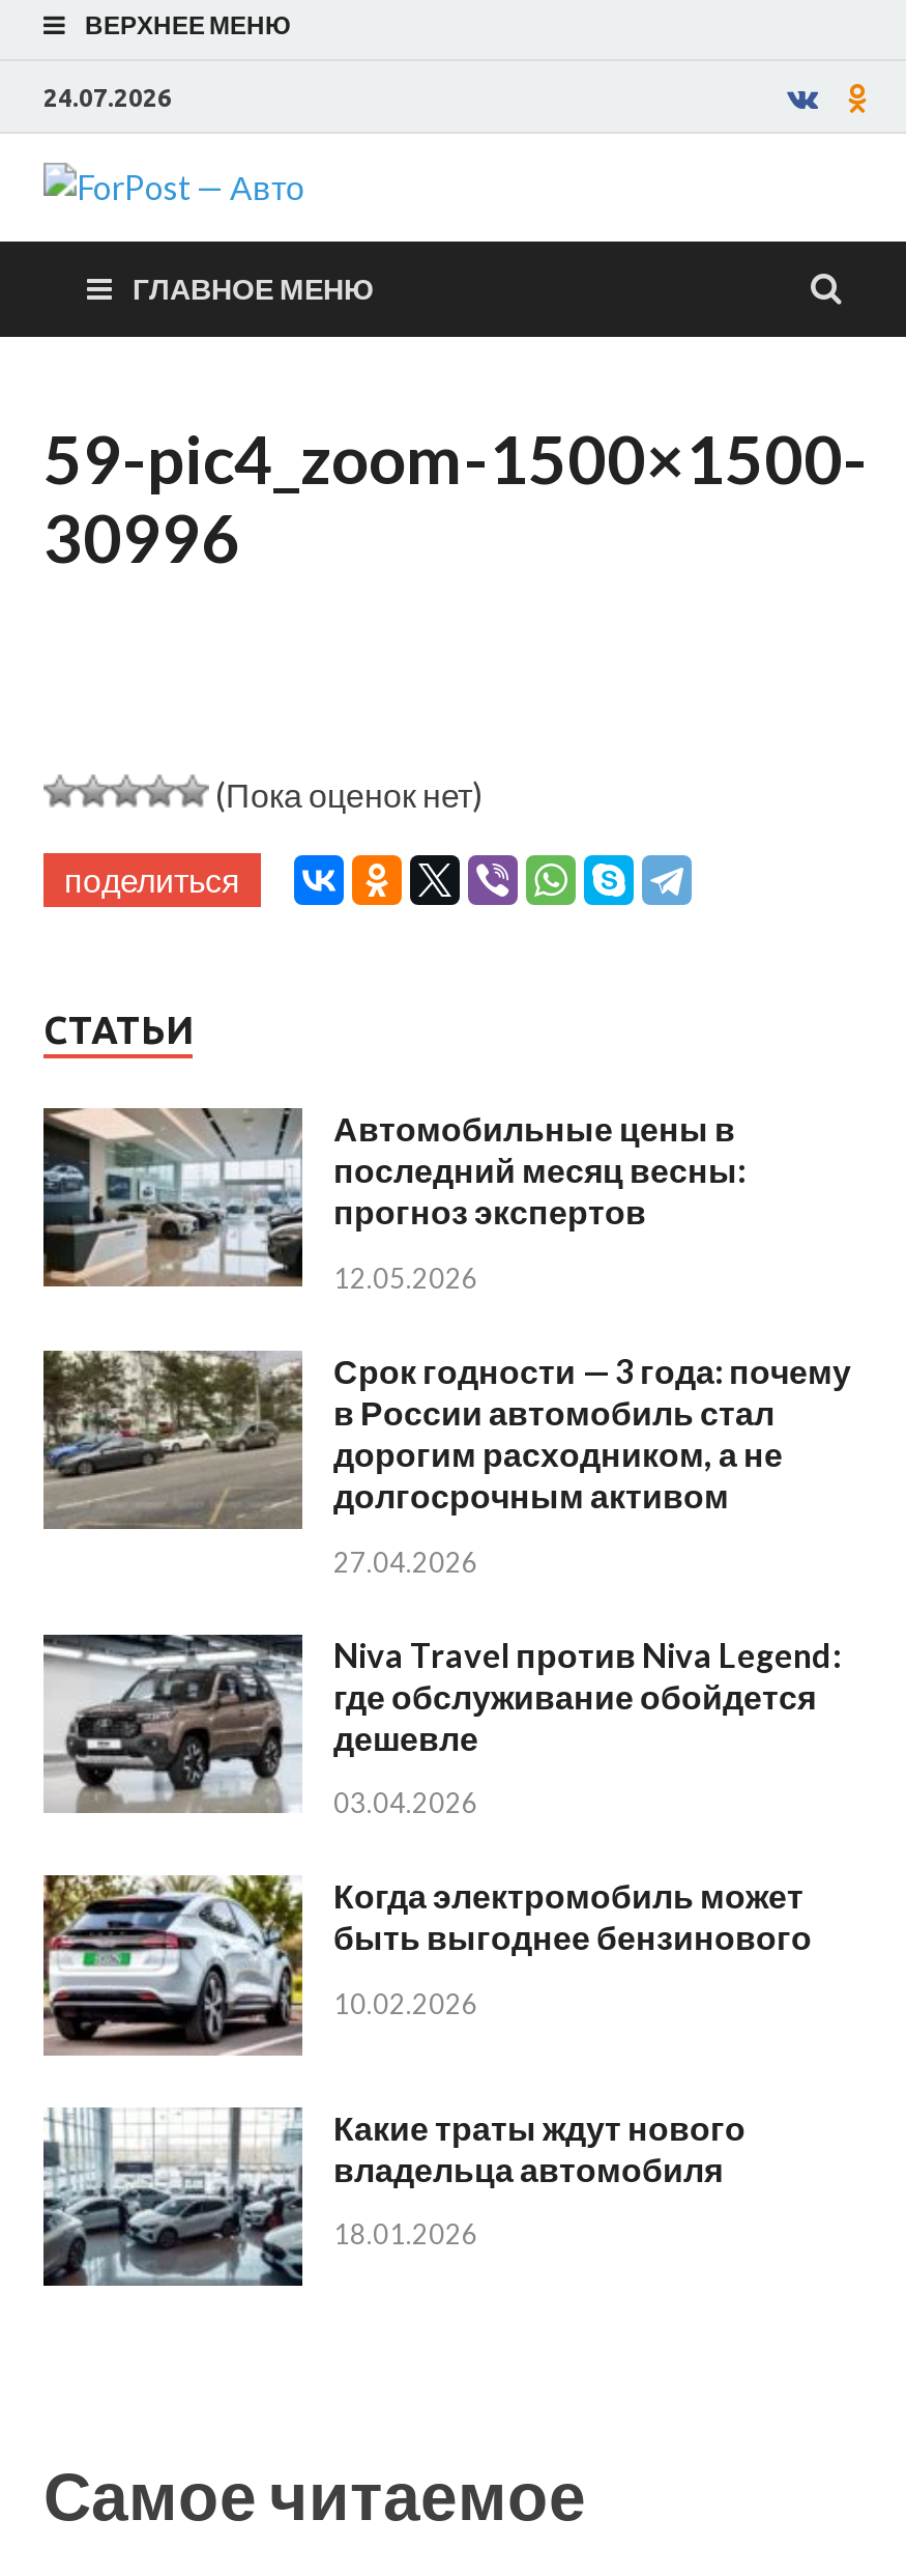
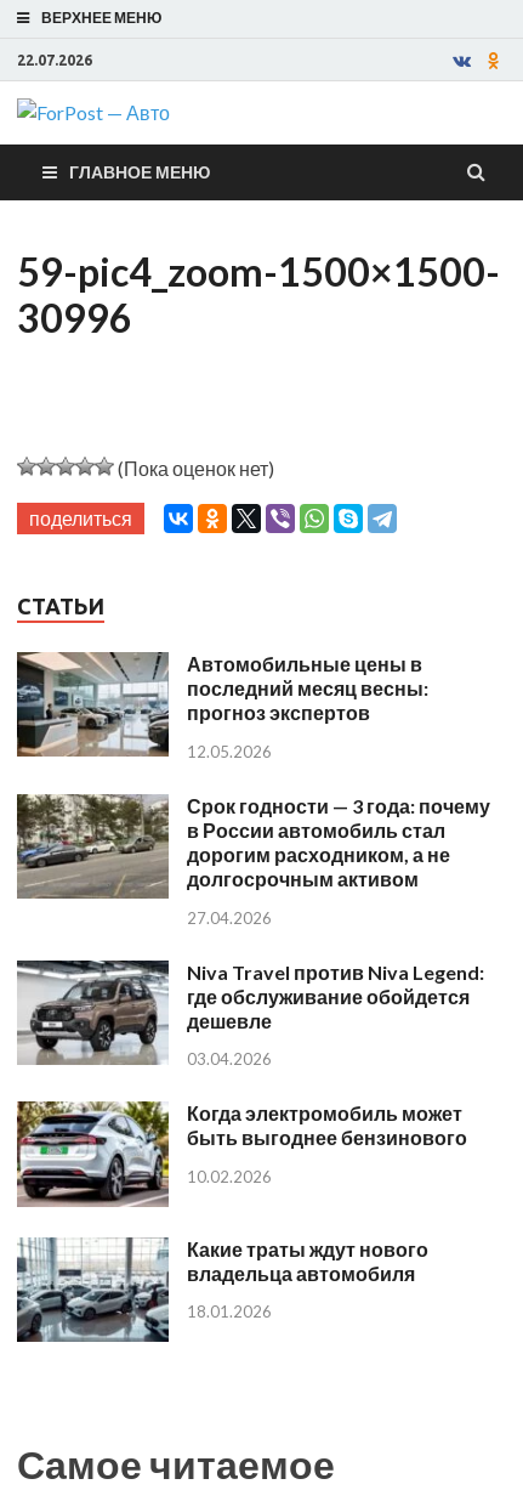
[43,83,172,110] 24.07.2026 -> [17,52,92,67] 22.07.2026

